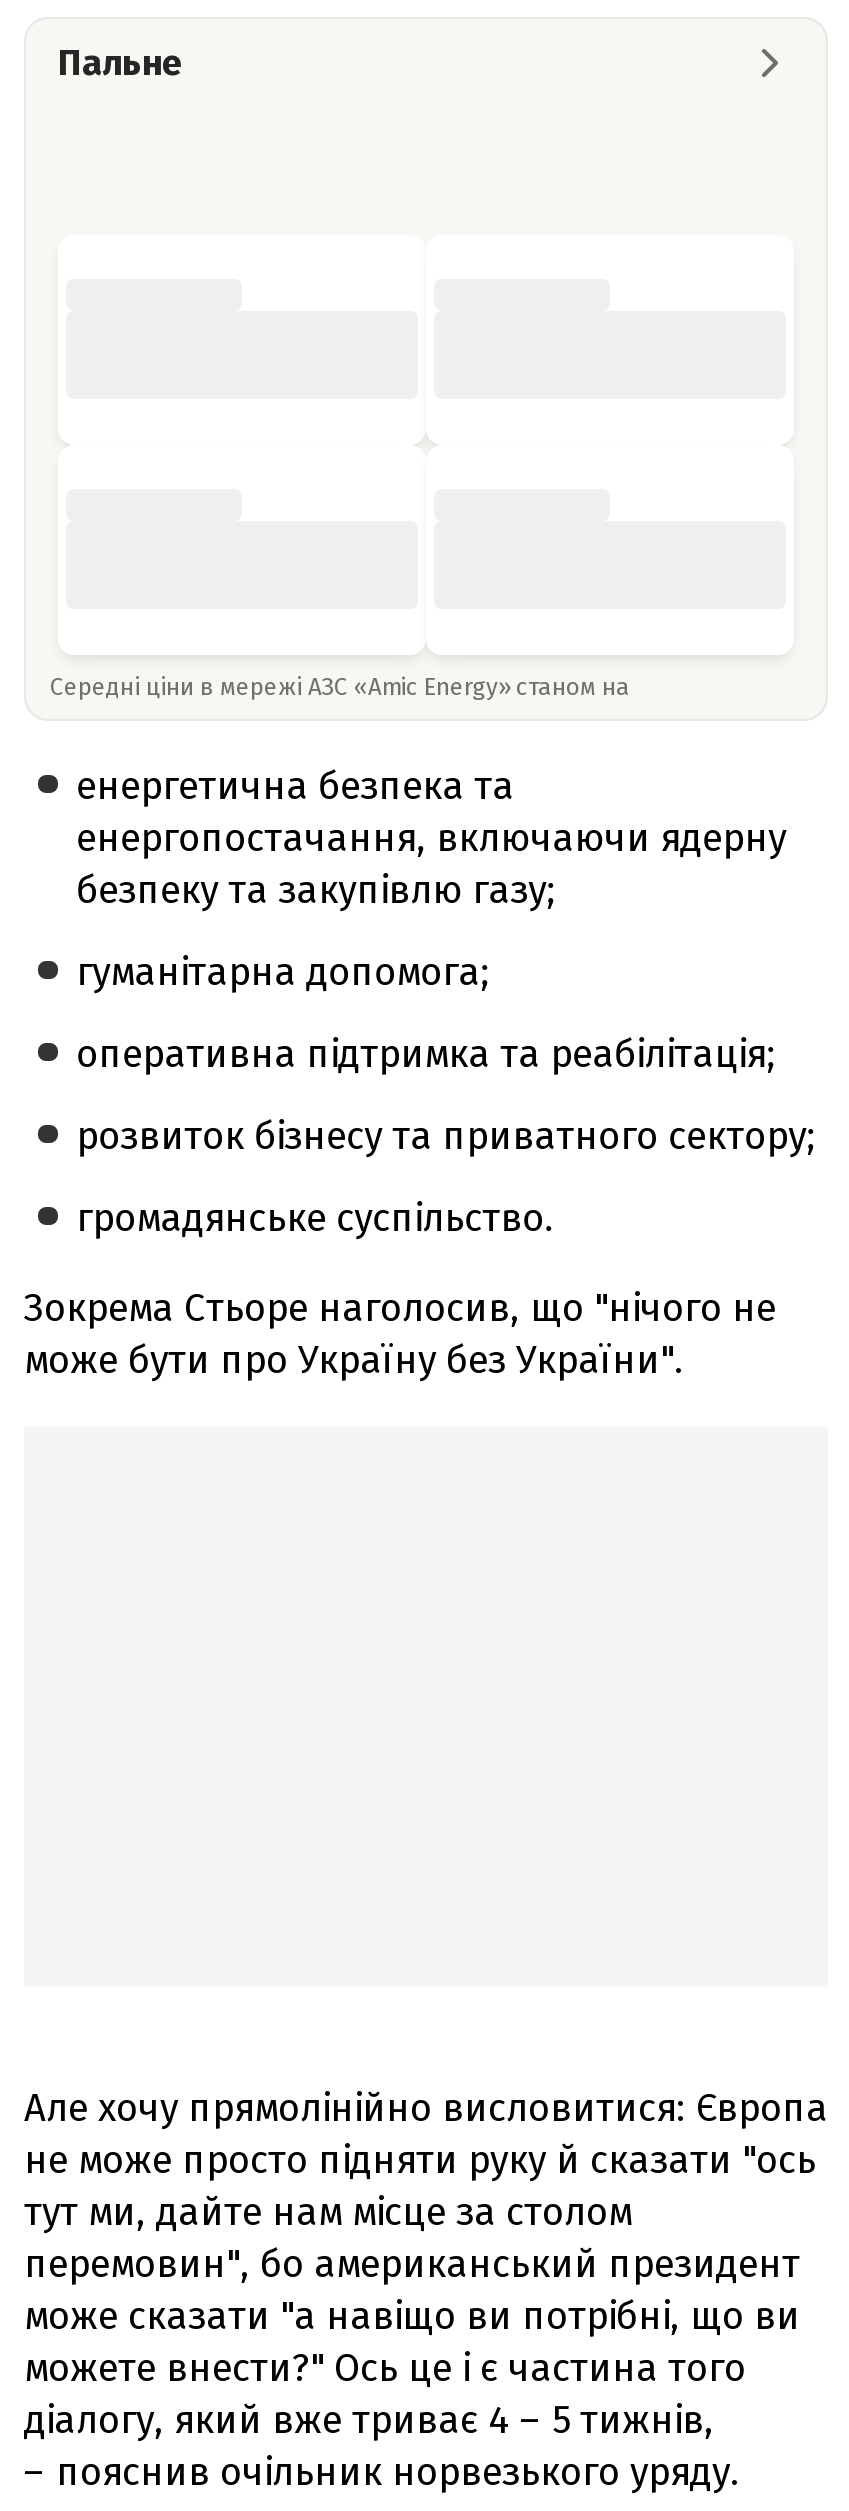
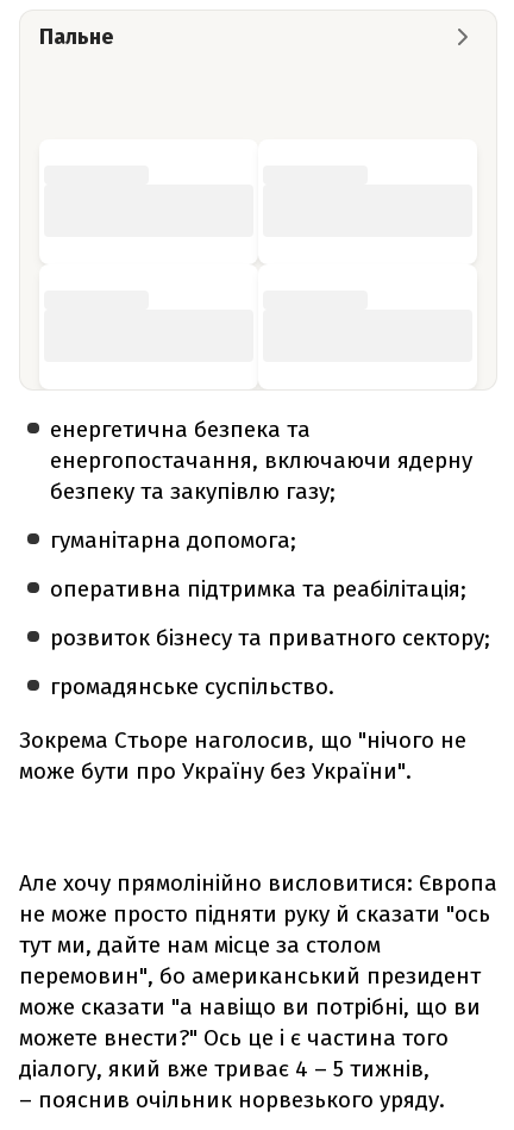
[50,672,636,700] Середні ціни в мережі АЗС «Amic Energy» станом на -> none

